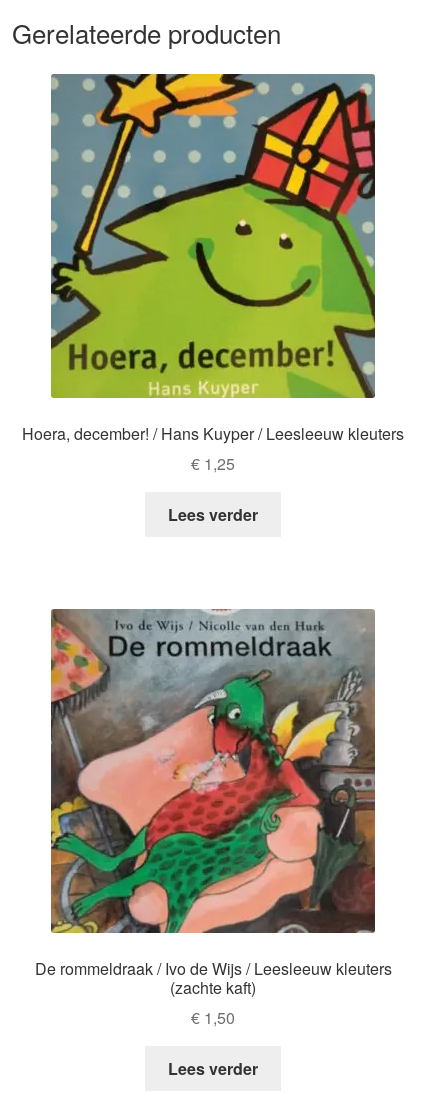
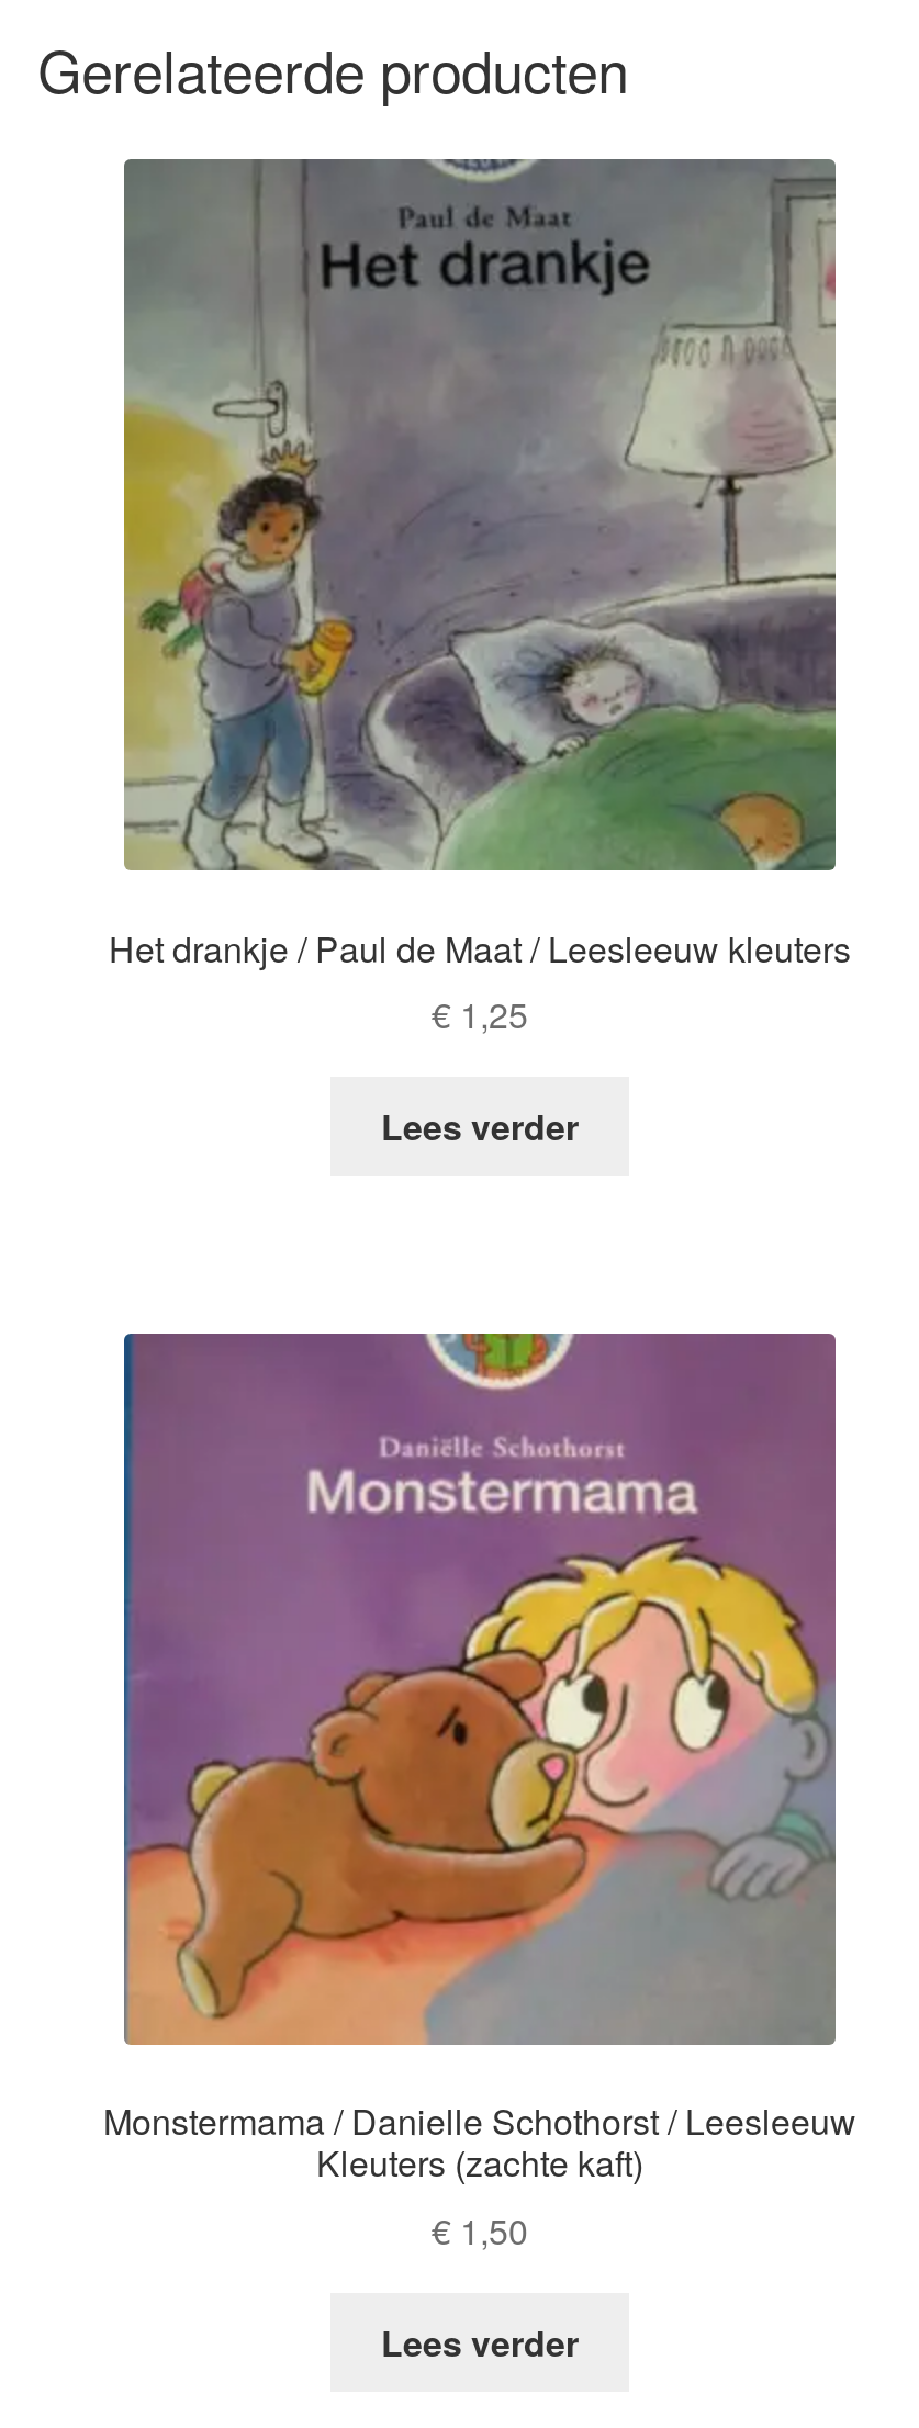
[22,73,404,445] [image] | Hoera, december! / Hans Kuyper / Leesleeuw kleuters -> [109,157,851,973] [image] | Het drankje / Paul de Maat / Leesleeuw kleuters
[34,608,391,999] [image] | De rommeldraak / Ivo de Wijs / Leesleeuw kleuters | (zachte kaft) -> [103,1331,856,2189] [image] | Monstermama / Danielle Schothorst / Leesleeuw | Kleuters (zachte kaft)

